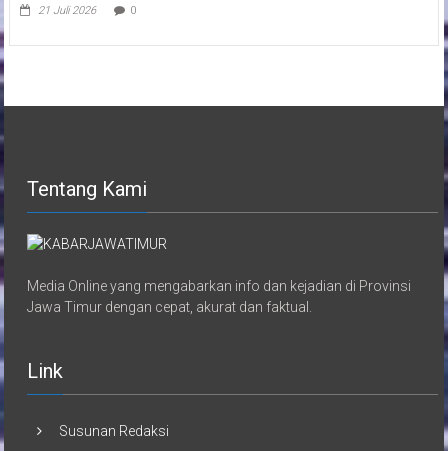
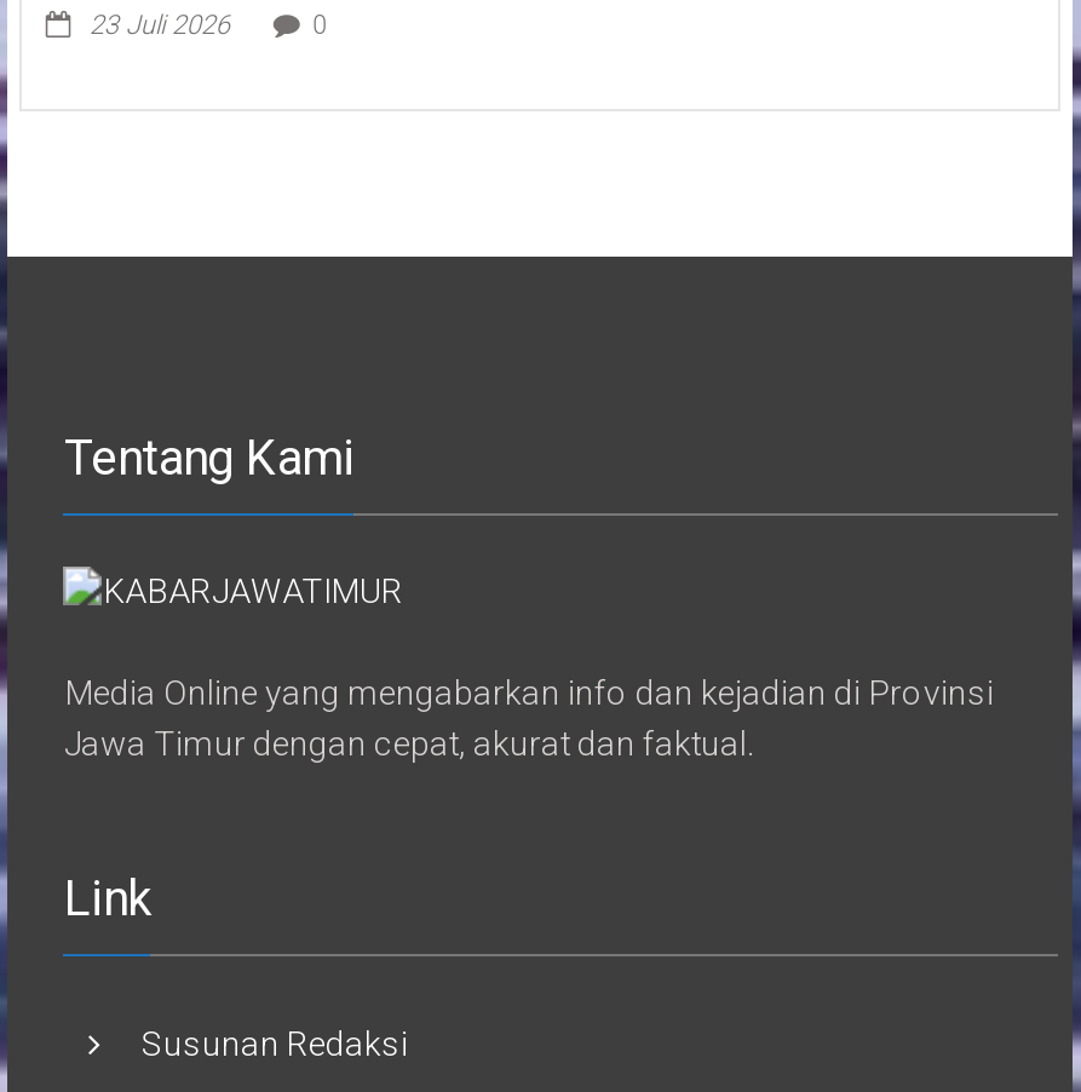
[38,4,96,17] 21 Juli 2026 -> [89,10,230,42] 23 Juli 2026

